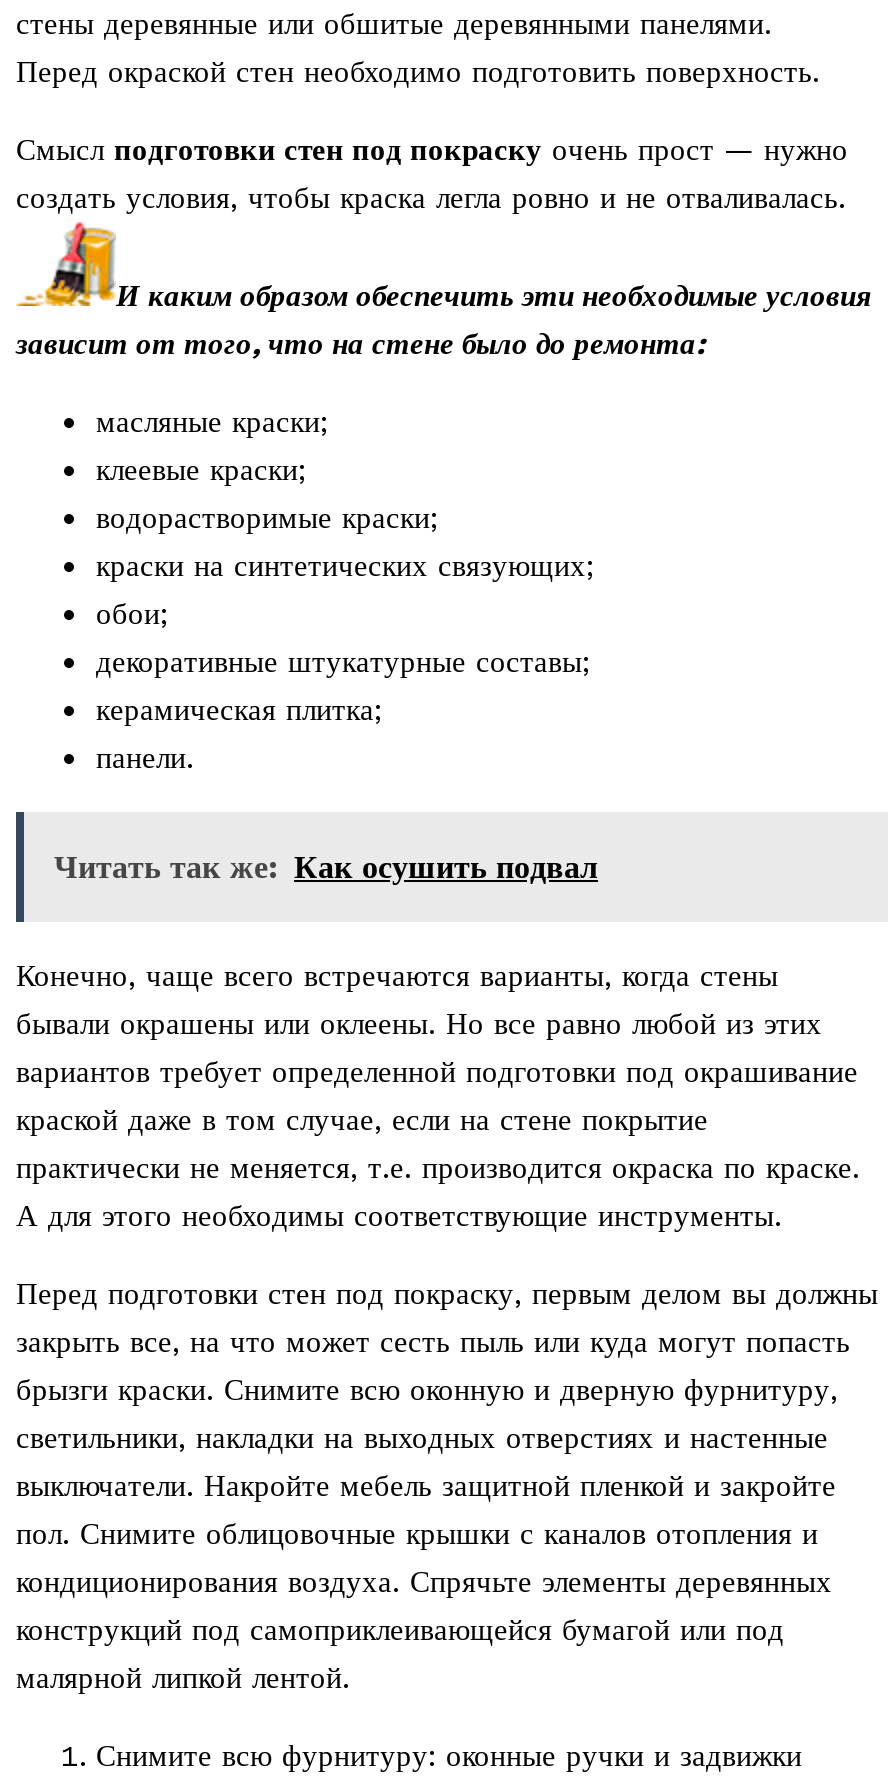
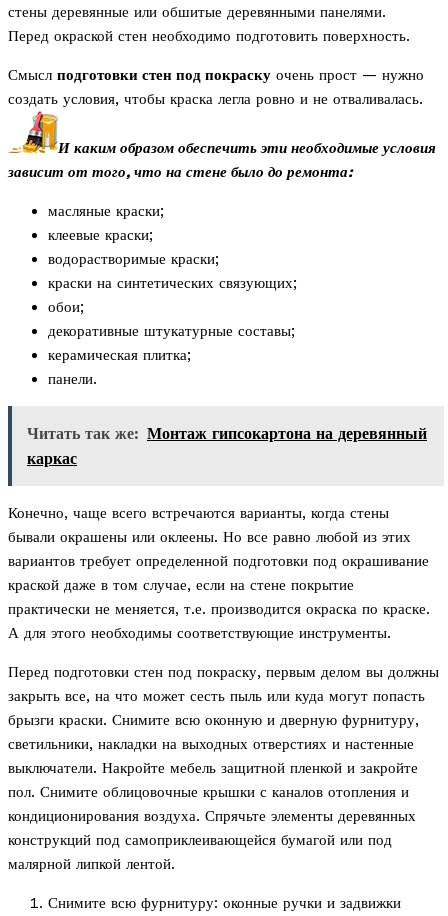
[54,849,598,887] Читать так же: Как осушить подвал -> [27,424,427,468] Читать так же: Монтаж гипсокартона на деревянный | каркас

